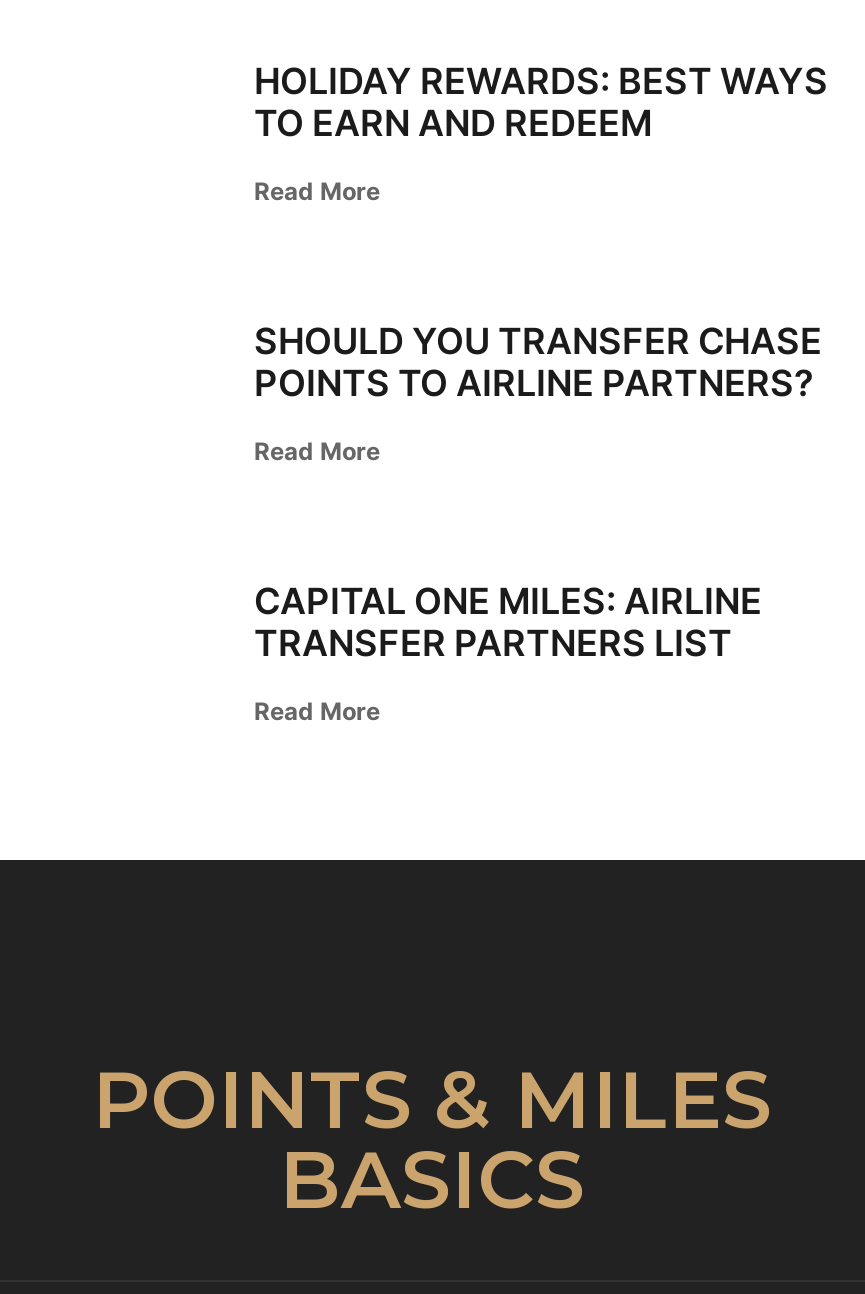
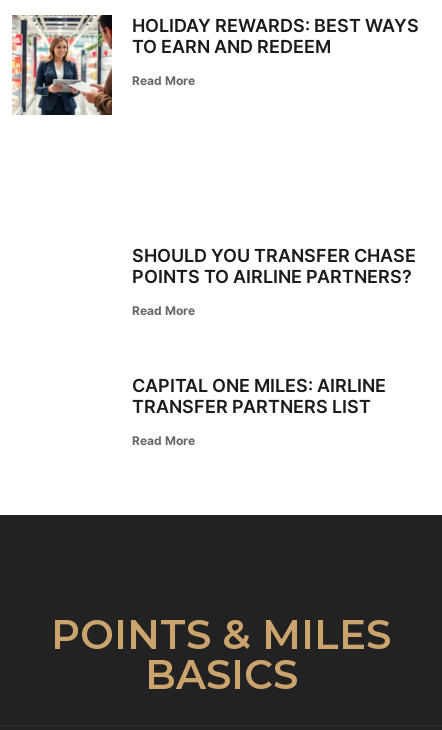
none -> [11,14,113,116] [image]

